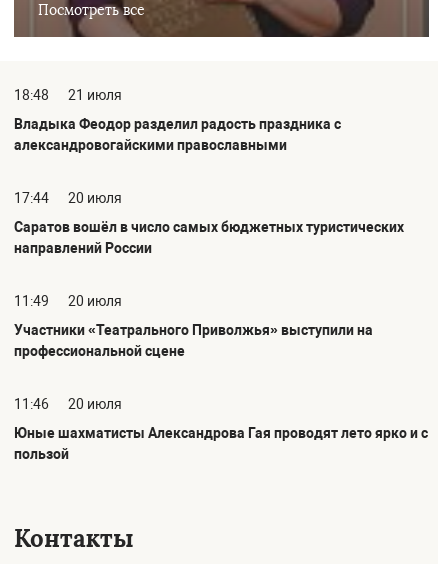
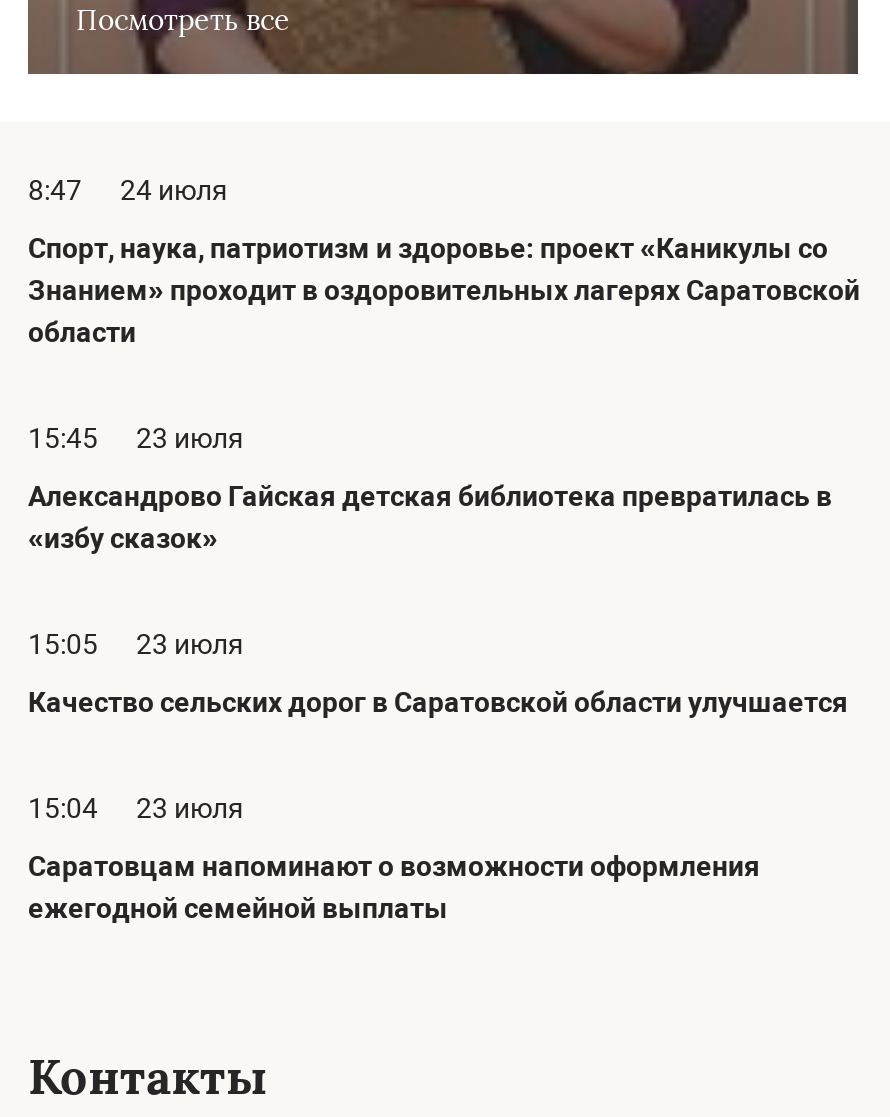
[14,87,122,103] 18:48 | 21 июля -> [28,175,228,207] 8:47 | 24 июля
[14,116,341,153] Владыка Феодор разделил радость праздника с | александровогайскими православными -> [28,233,860,349] Спорт, наука, патриотизм и здоровье: проект «Каникулы со | Знанием» проходит в оздоровительных лагерях Саратовской | области
[14,190,122,206] 17:44 | 20 июля -> [28,423,244,455] 15:45 | 23 июля
[14,219,404,256] Саратов вошёл в число самых бюджетных туристических | направлений России -> [28,481,832,555] Александрово Гайская детская библиотека превратилась в | «избу сказок»
[14,293,122,309] 11:49 | 20 июля -> [28,629,244,661] 15:05 | 23 июля
[14,322,373,359] Участники «Театрального Приволжья» выступили на | профессиональной сцене -> [28,687,848,719] Качество сельских дорог в Саратовской области улучшается
[14,396,122,412] 11:46 | 20 июля -> [28,793,244,825] 15:04 | 23 июля
[14,425,428,462] Юные шахматисты Александрова Гая проводят лето ярко и с | пользой -> [28,851,760,925] Саратовцам напоминают о возможности оформления | ежегодной семейной выплаты

